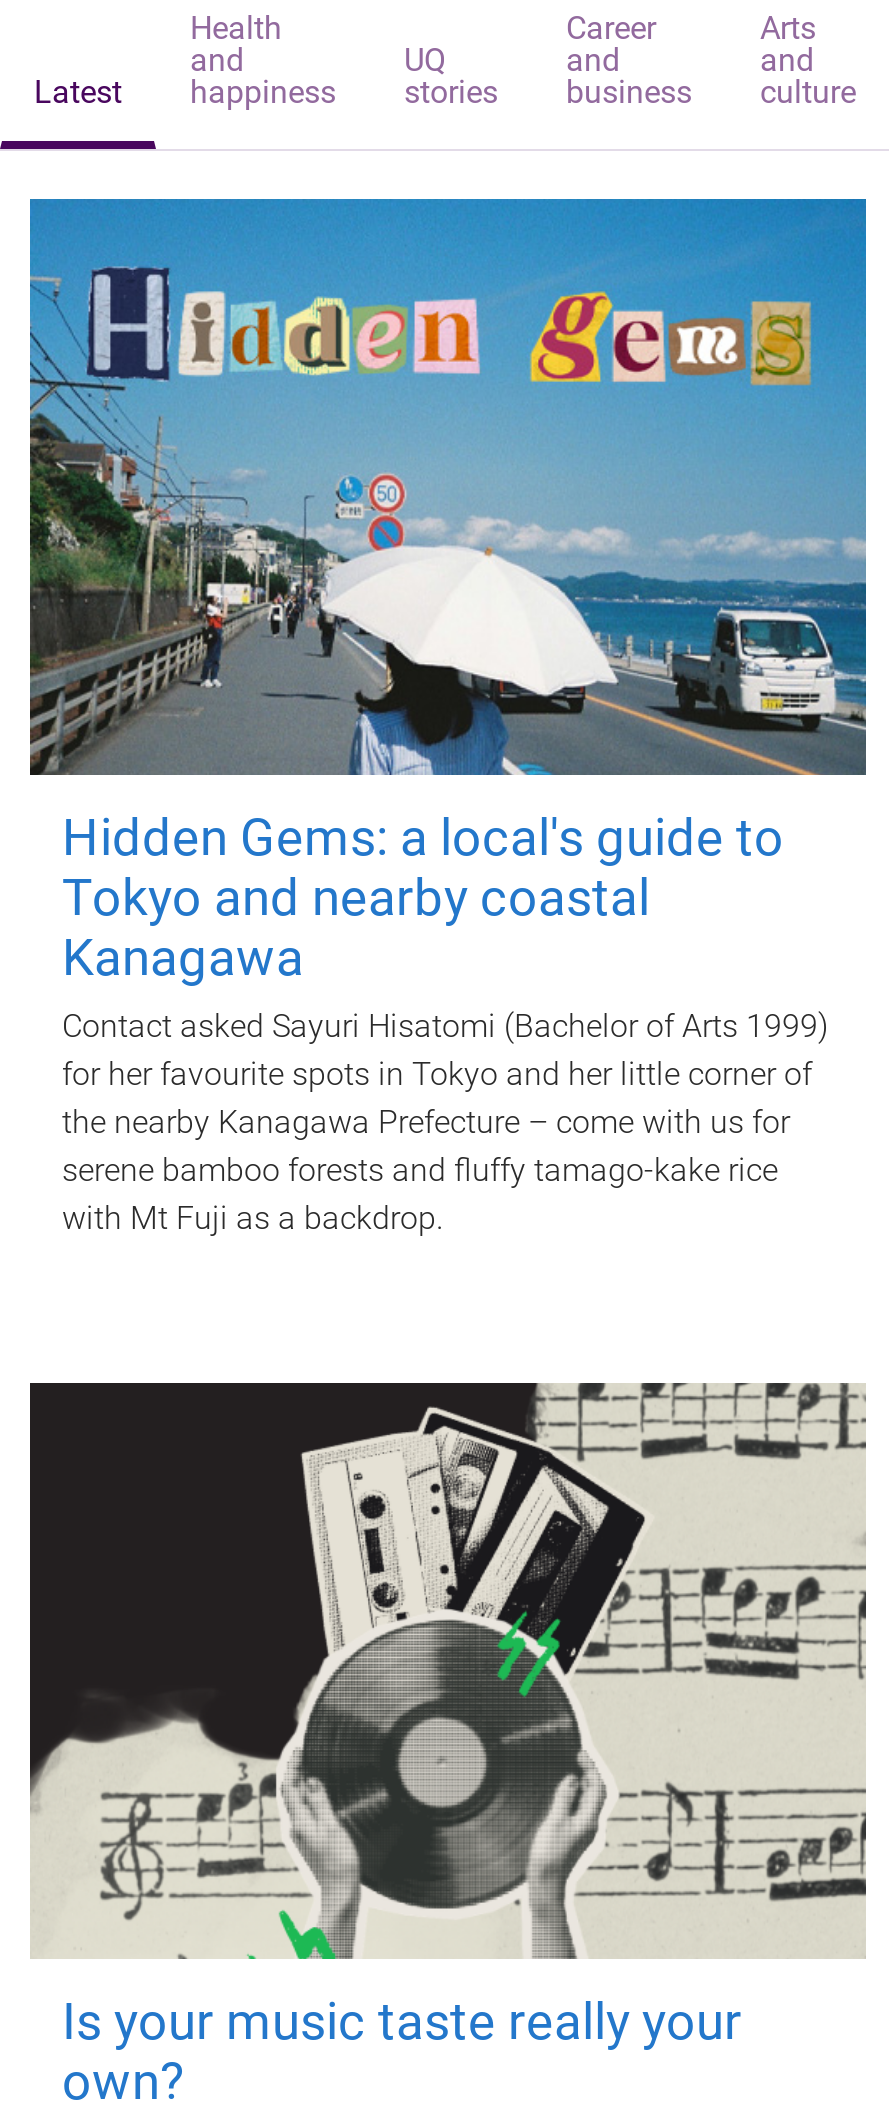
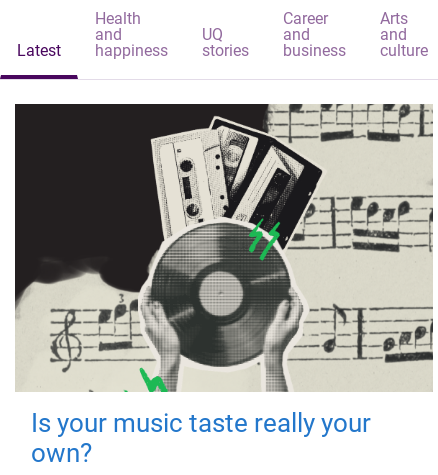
[28,197,868,1237] [image] | Hidden Gems: a local's guide to | Tokyo and nearby coastal | Kanagawa | Contact asked Sayuri Hisatomi (Bachelor of Arts 1999) | for her favourite spots in Tokyo and her little corner of | the nearby Kanagawa Prefecture – come with us for | serene bamboo forests and fluffy tamago-kake rice | with Mt Fuji as a backdrop. -> none

